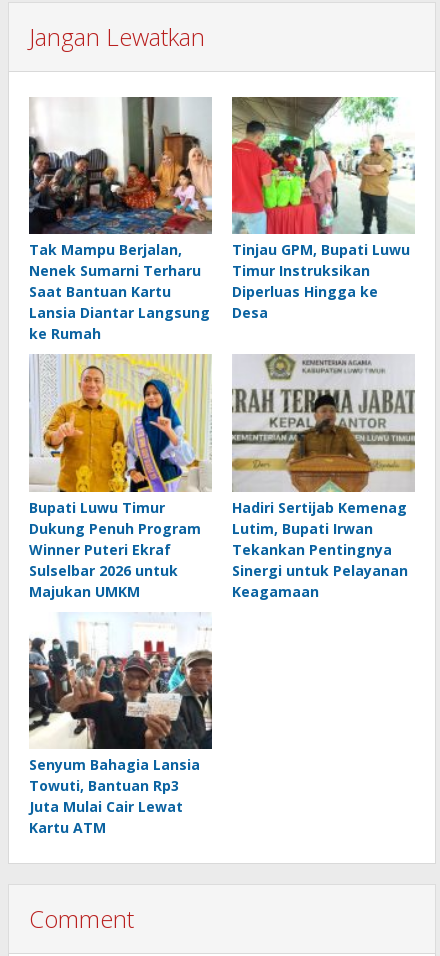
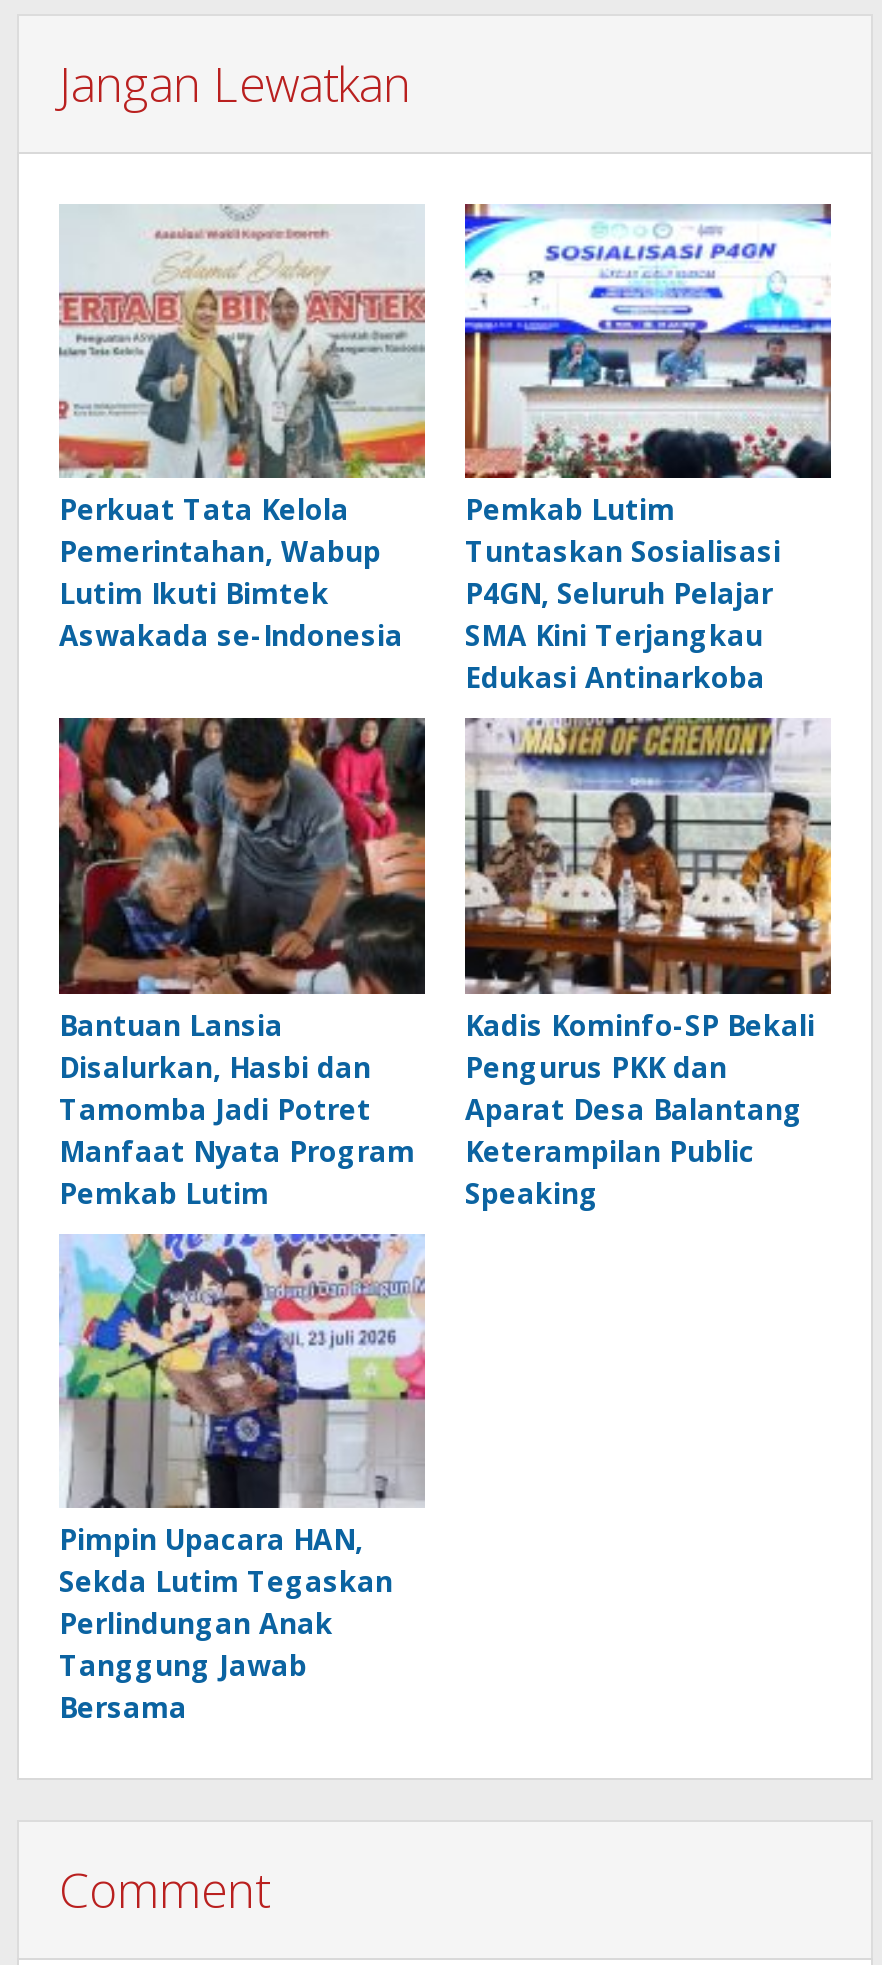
[28,96,213,343] [image] | Tak Mampu Berjalan, | Nenek Sumarni Terharu | Saat Bantuan Kartu | Lansia Diantar Langsung | ke Rumah -> [57,204,427,655] [image] | Perkuat Tata Kelola | Pemerintahan, Wabup | Lutim Ikuti Bimtek | Aswakada se-Indonesia
[231,96,415,322] [image] | Tinjau GPM, Bupati Luwu | Timur Instruksikan | Diperluas Hingga ke | Desa -> [463,202,833,697] [image] | Pemkab Lutim | Tuntaskan Sosialisasi | P4GN, Seluruh Pelajar | SMA Kini Terjangkau | Edukasi Antinarkoba
[29,353,212,601] [image] | Bupati Luwu Timur | Dukung Penuh Program | Winner Puteri Ekraf | Sulselbar 2026 untuk | Majukan UMKM -> [57,716,427,1211] [image] | Bantuan Lansia | Disalurkan, Hasbi dan | Tamomba Jadi Potret | Manfaat Nyata Program | Pemkab Lutim
[232,354,416,601] [image] | Hadiri Sertijab Kemenag | Lutim, Bupati Irwan | Tekankan Pentingnya | Sinergi untuk Pelayanan | Keagamaan -> [465,716,833,1211] [image] | Kadis Kominfo-SP Bekali | Pengurus PKK dan | Aparat Desa Balantang | Keterampilan Public | Speaking
[28,612,213,837] [image] | Senyum Bahagia Lansia | Towuti, Bantuan Rp3 | Juta Mulai Cair Lewat | Kartu ATM -> [59,1232,427,1726] [image] | Pimpin Upacara HAN, | Sekda Lutim Tegaskan | Perlindungan Anak | Tanggung Jawab | Bersama

